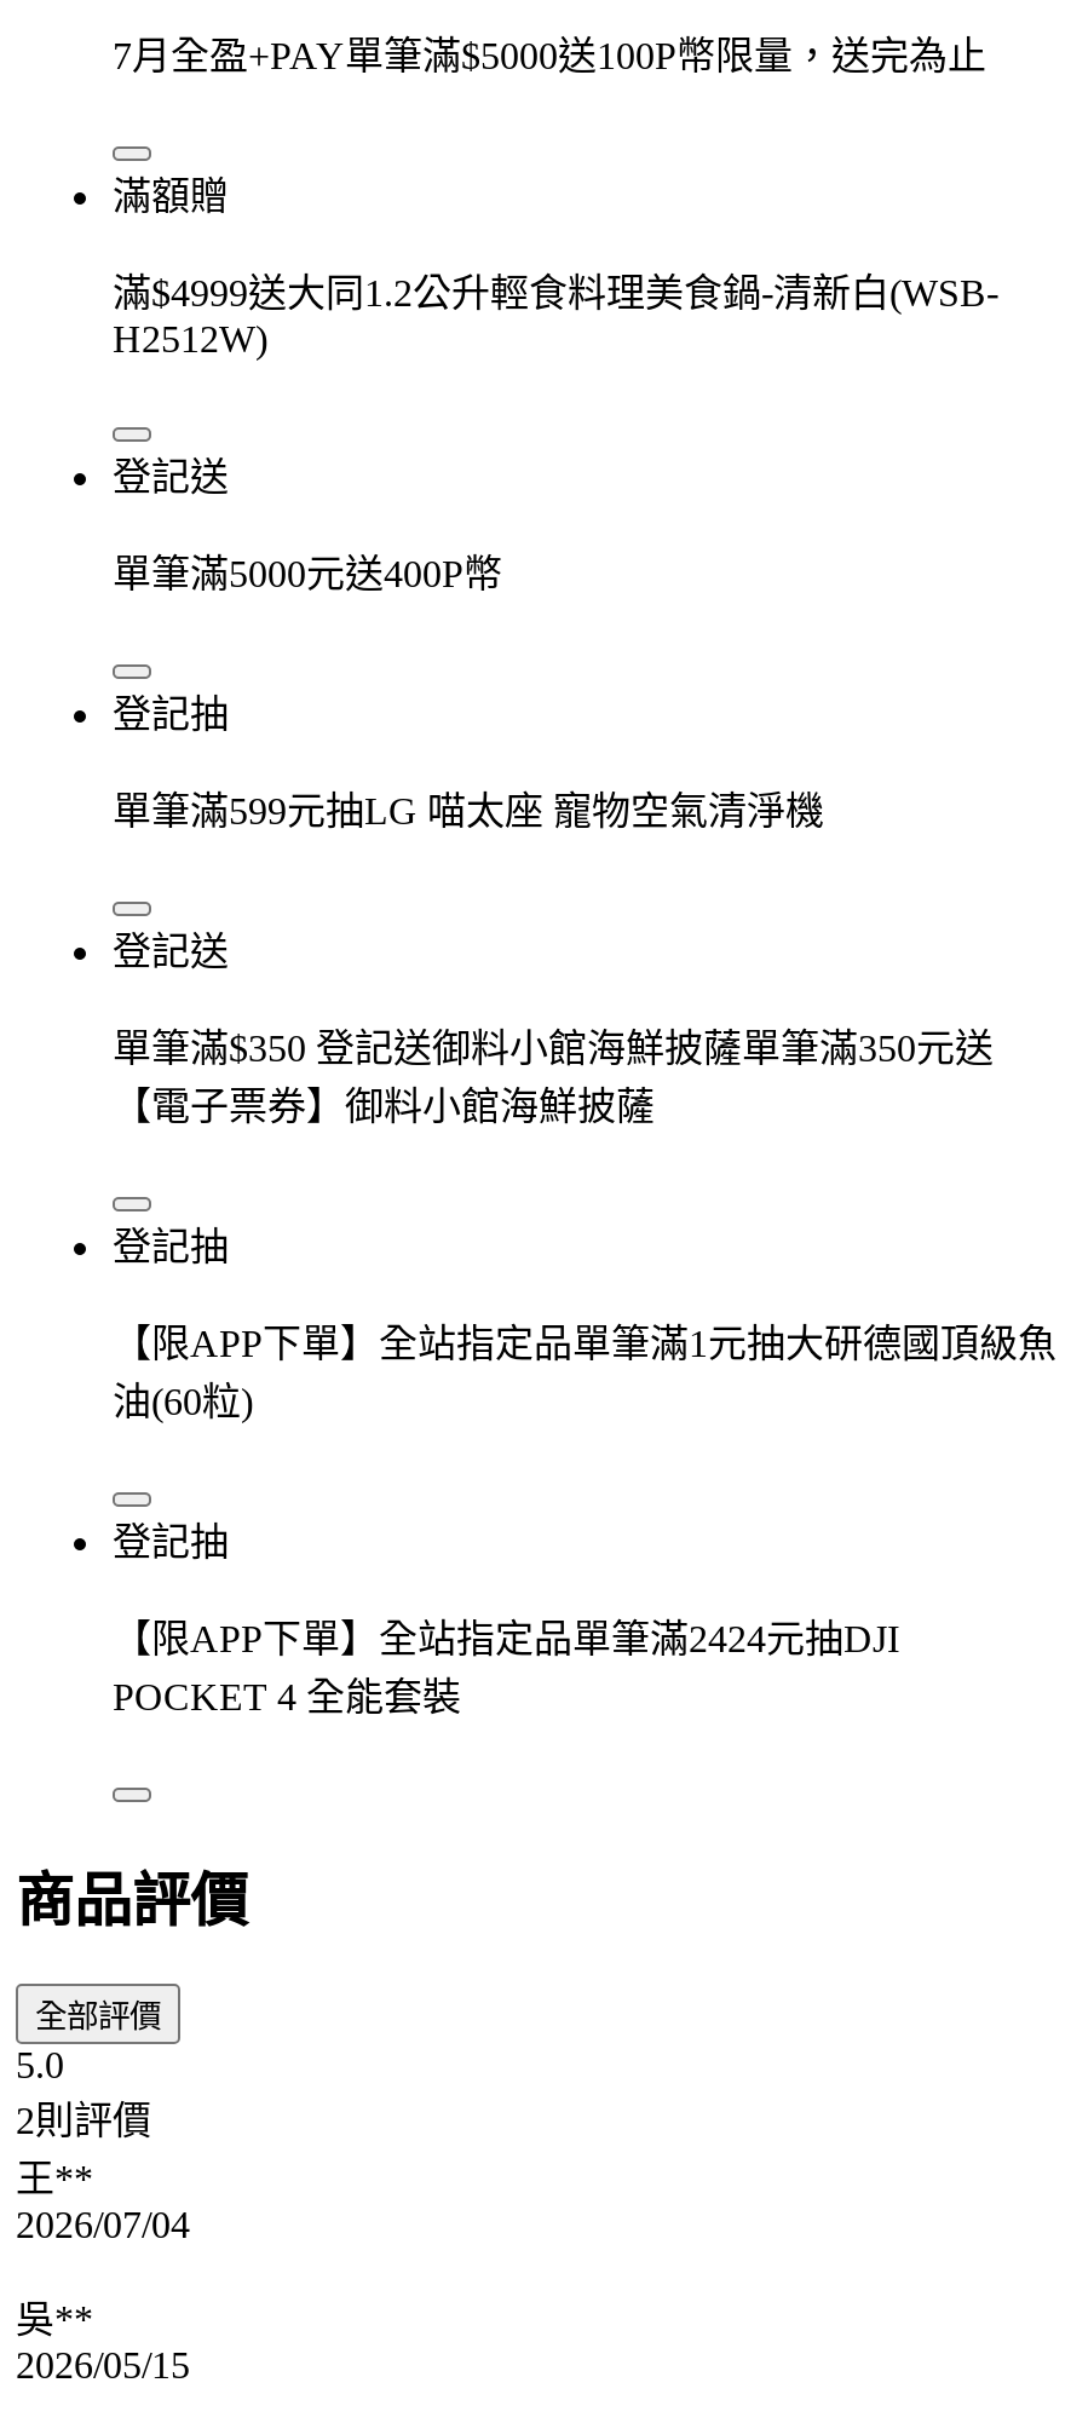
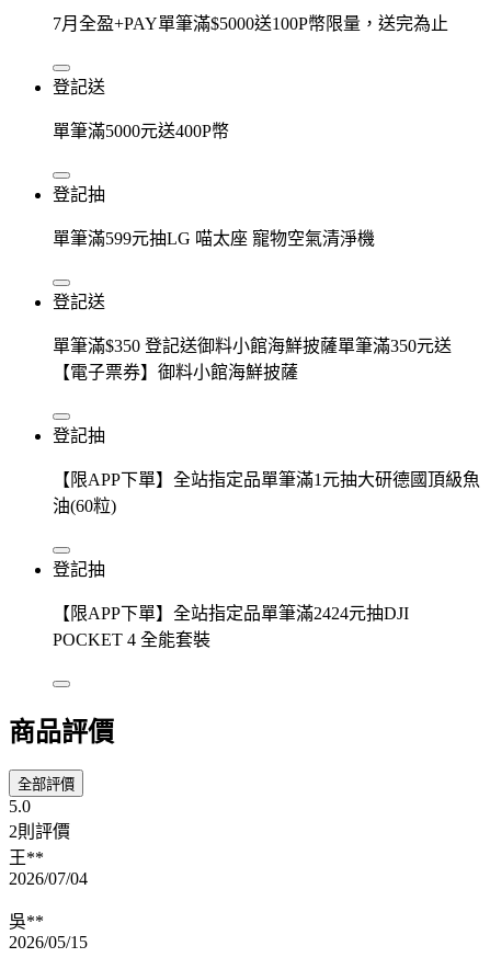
[113,175,998,358] 滿額贈 | 滿$4999送大同1.2公升輕食料理美食鍋-清新白(WSB- | H2512W) -> none

